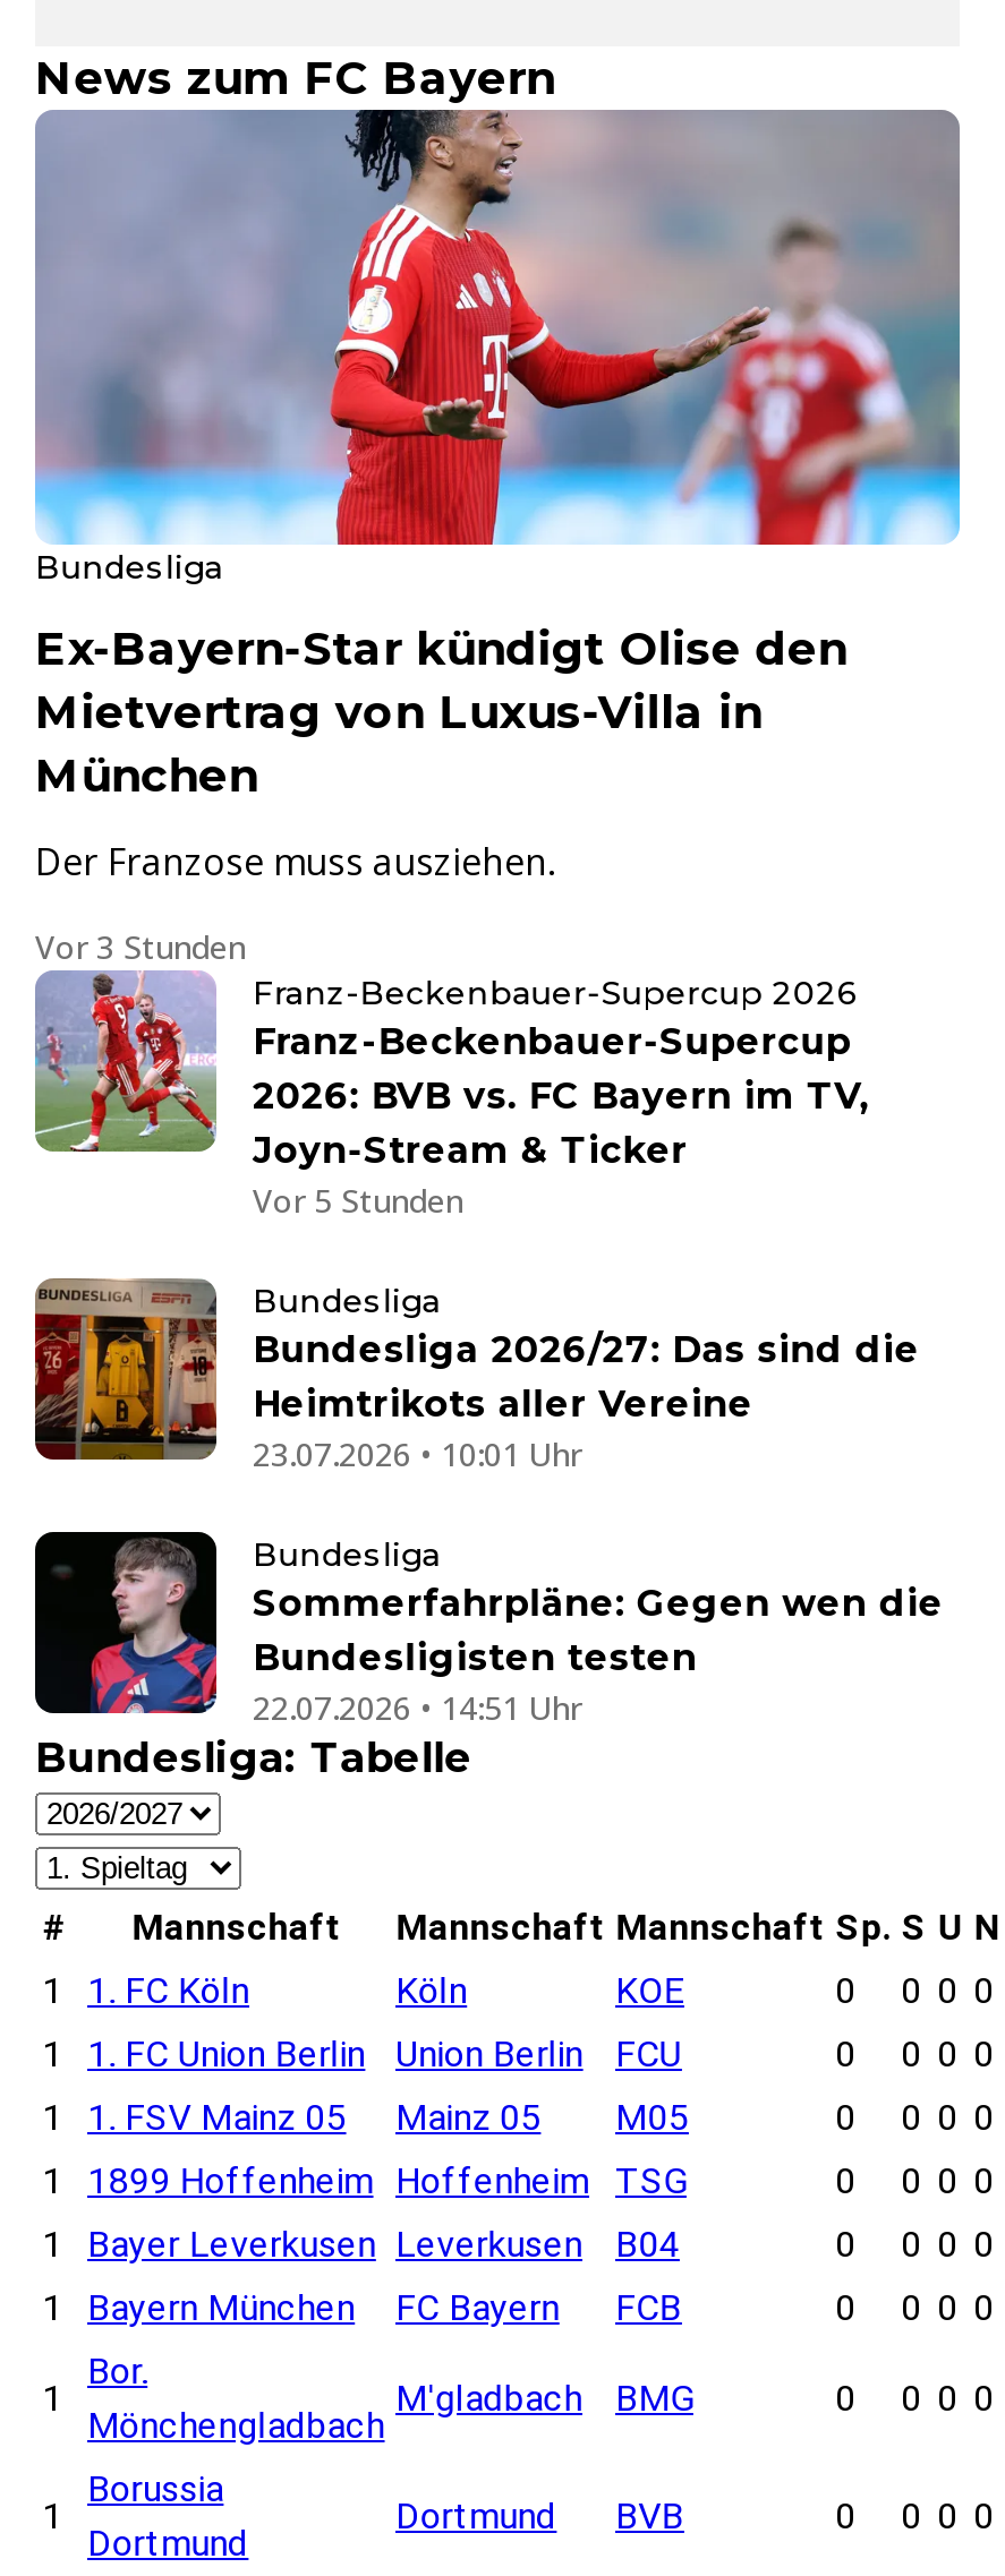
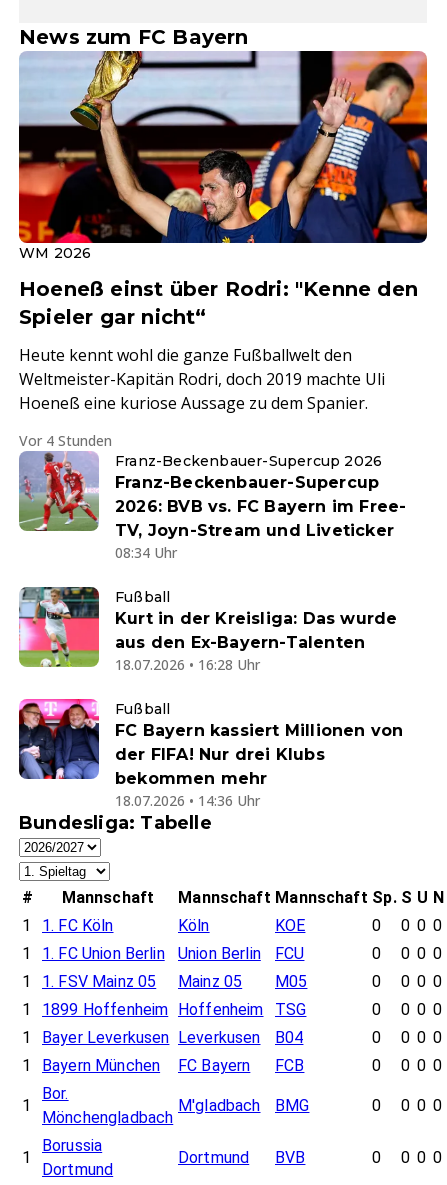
[33,108,962,588] [image] | Bundesliga -> [18,51,428,262] [image] | WM 2026
[35,622,847,803] Ex-Bayern-Star kündigt Olise den | Mietvertrag von Luxus-Villa in | München -> [19,277,418,329] Hoeneß einst über Rodri: "Kenne den | Spieler gar nicht“
[35,837,554,887] Der Franzose muss ausziehen. -> [19,344,385,414] Heute kennt wohl die ganze Fußballwelt den | Weltmeister-Kapitän Rodri, doch 2019 machte Uli | Hoeneß eine kuriose Aussage zu dem Spanier.
[35,925,246,968] Vor 3 Stunden -> [19,431,112,450] Vor 4 Stunden
[253,1075,869,1222] 2026: BVB vs. FC Bayern im TV, | Joyn-Stream & Ticker | Vor 5 Stunden -> [115,497,406,562] 2026: BVB vs. FC Bayern im Free- | TV, Joyn-Stream und Liveticker | 08:34 Uhr
[33,1278,920,1475] [image] | Bundesliga | Bundesliga 2026/27: Das sind die | Heimtrikots aller Vereine | 23.07.2026 • 10:01 Uhr -> [18,586,397,674] [image] | Fußball | Kurt in der Kreisliga: Das wurde | aus den Ex-Bayern-Talenten | 18.07.2026 • 16:28 Uhr
[35,1530,944,1729] [image] | Bundesliga | Sommerfahrpläne: Gegen wen die | Bundesligisten testen | 22.07.2026 • 14:51 Uhr -> [18,698,403,810] [image] | Fußball | FC Bayern kassiert Millionen von | der FIFA! Nur drei Klubs | bekommen mehr | 18.07.2026 • 14:36 Uhr

